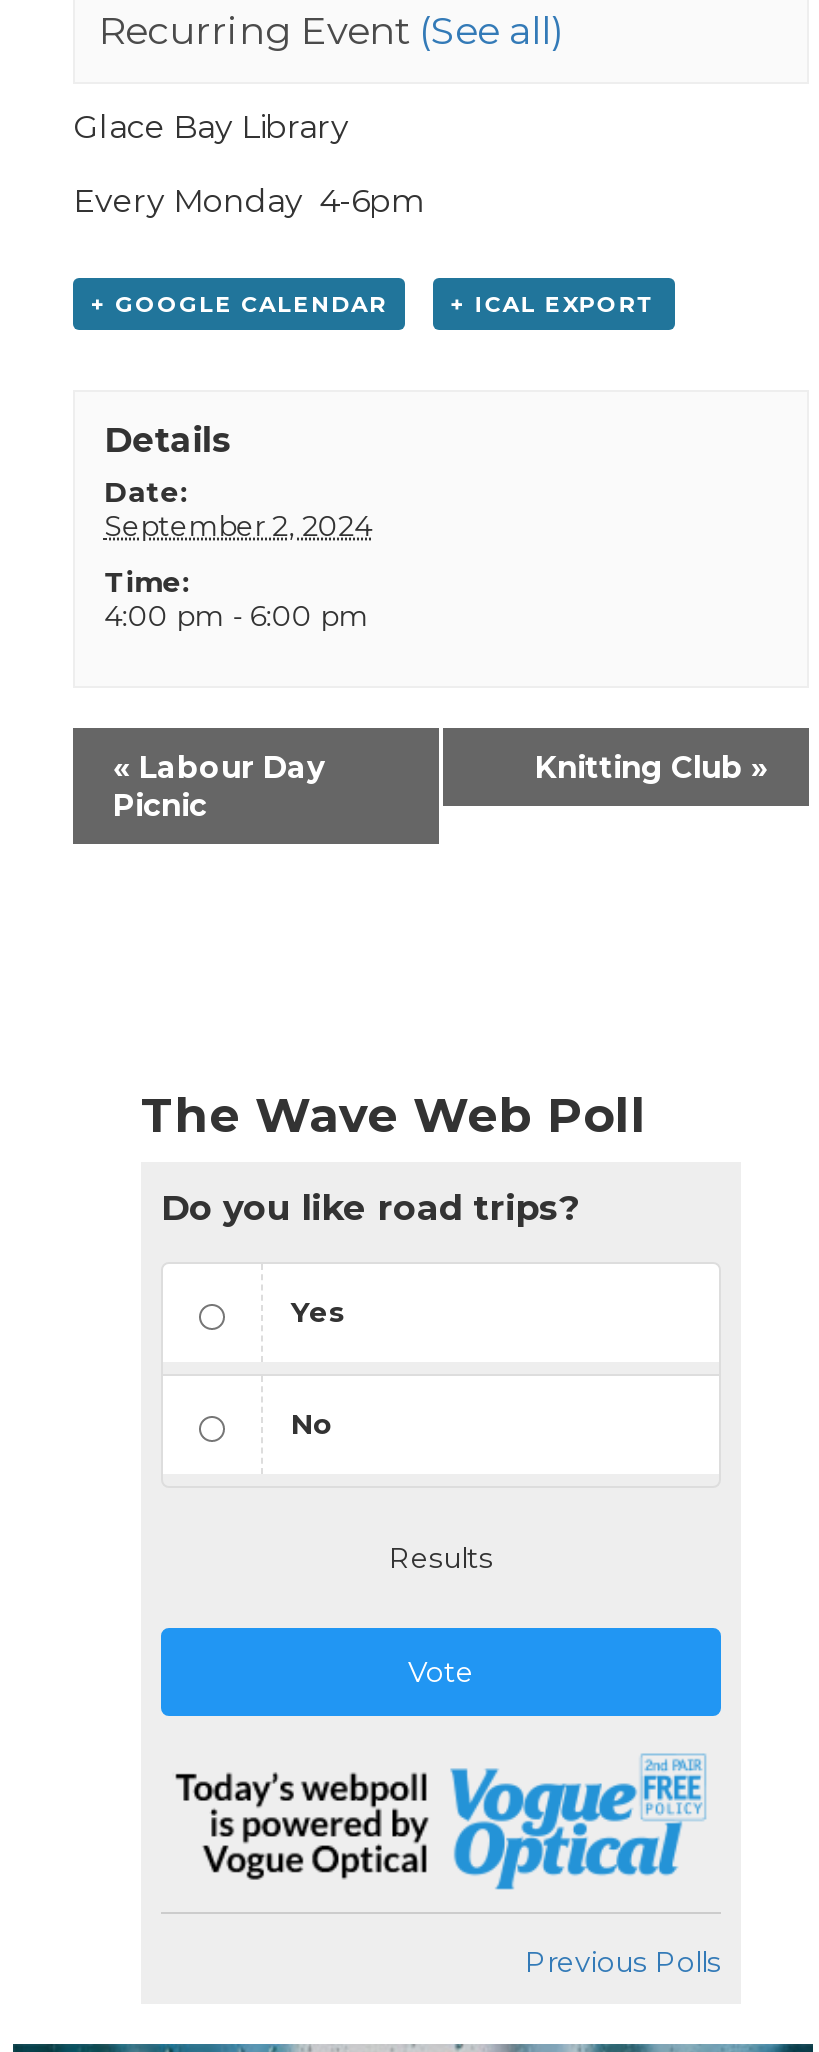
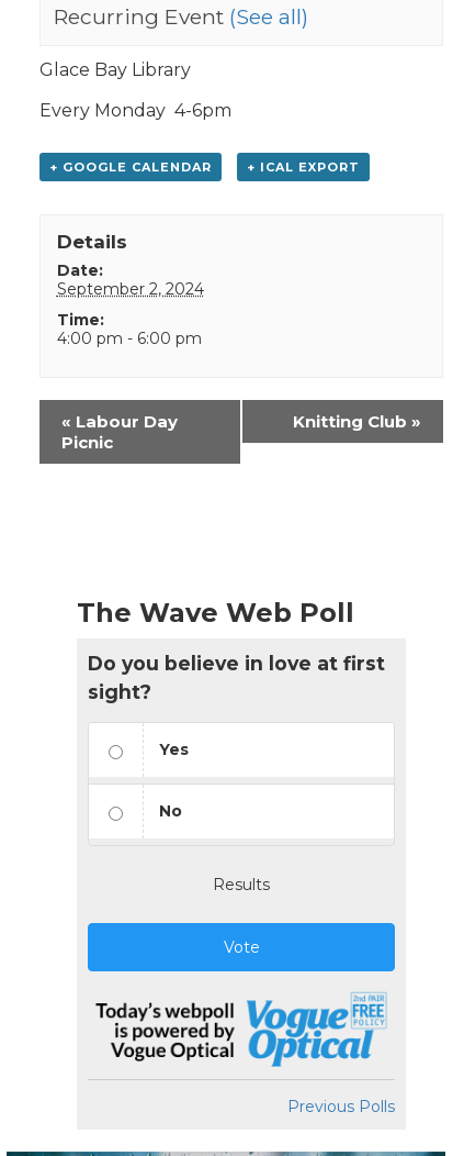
[161,1187,579,1229] Do you like road trips? -> [88,652,385,704] Do you believe in love at first | sight?

